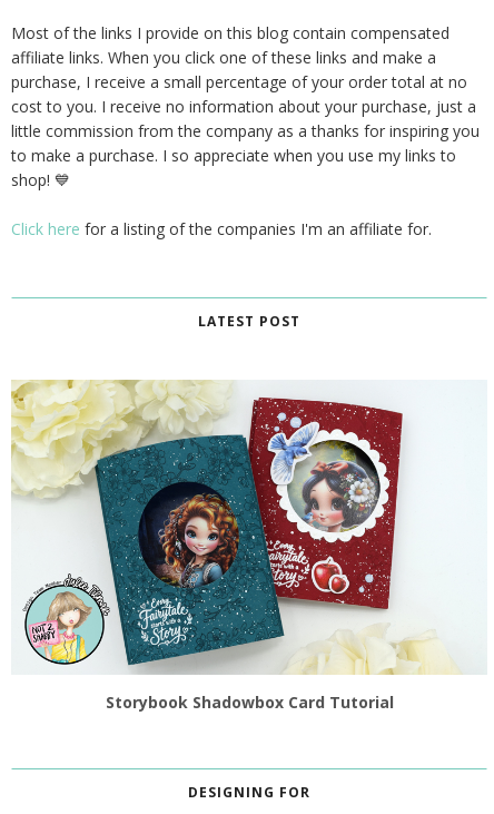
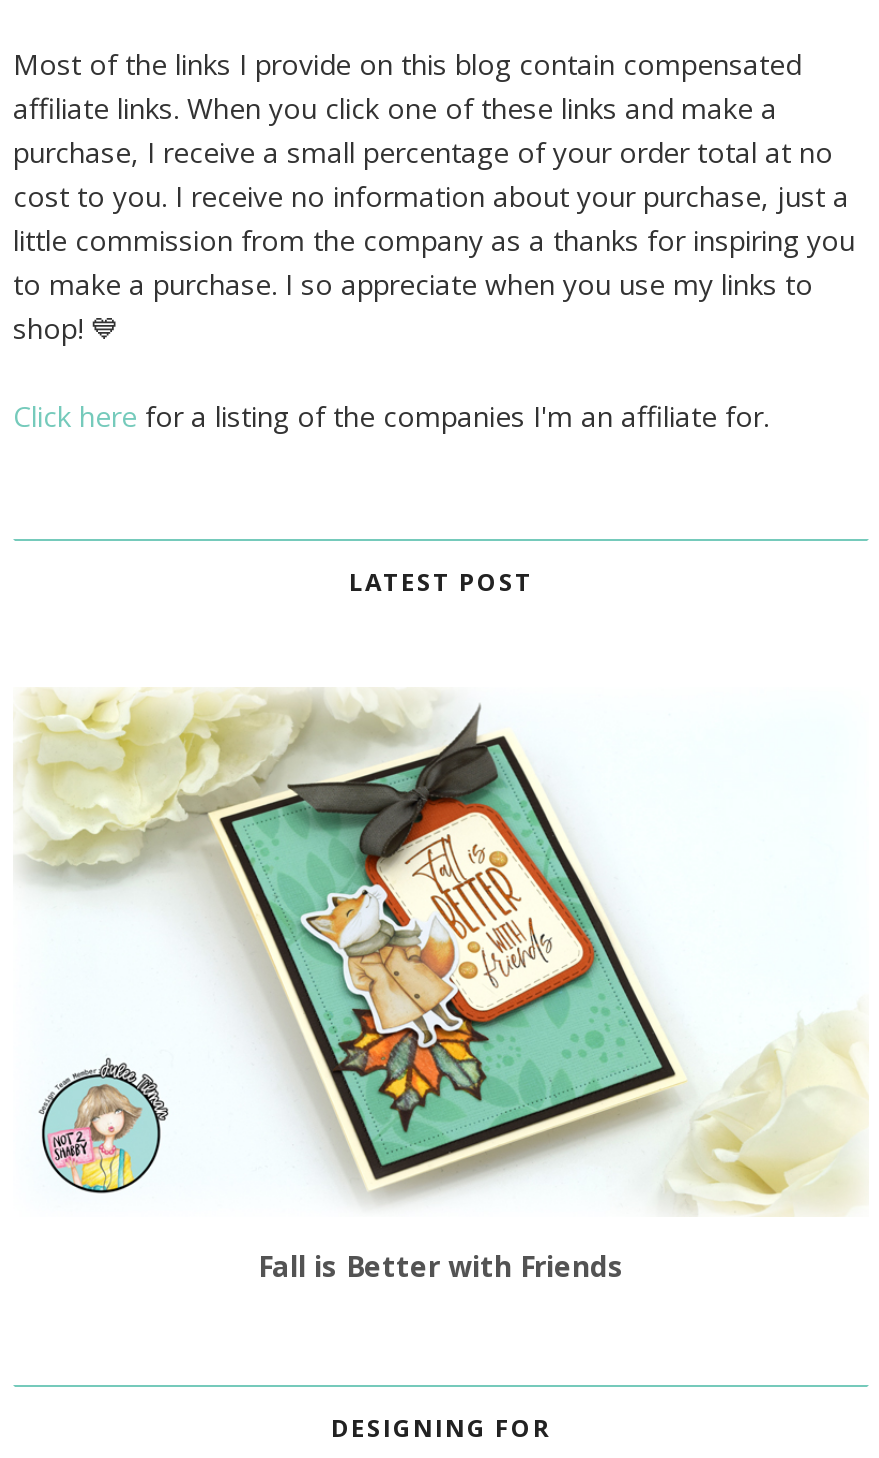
[10,379,484,712] [image] | Storybook Shadowbox Card Tutorial -> [13,687,867,1284] [image] | Fall is Better with Friends

